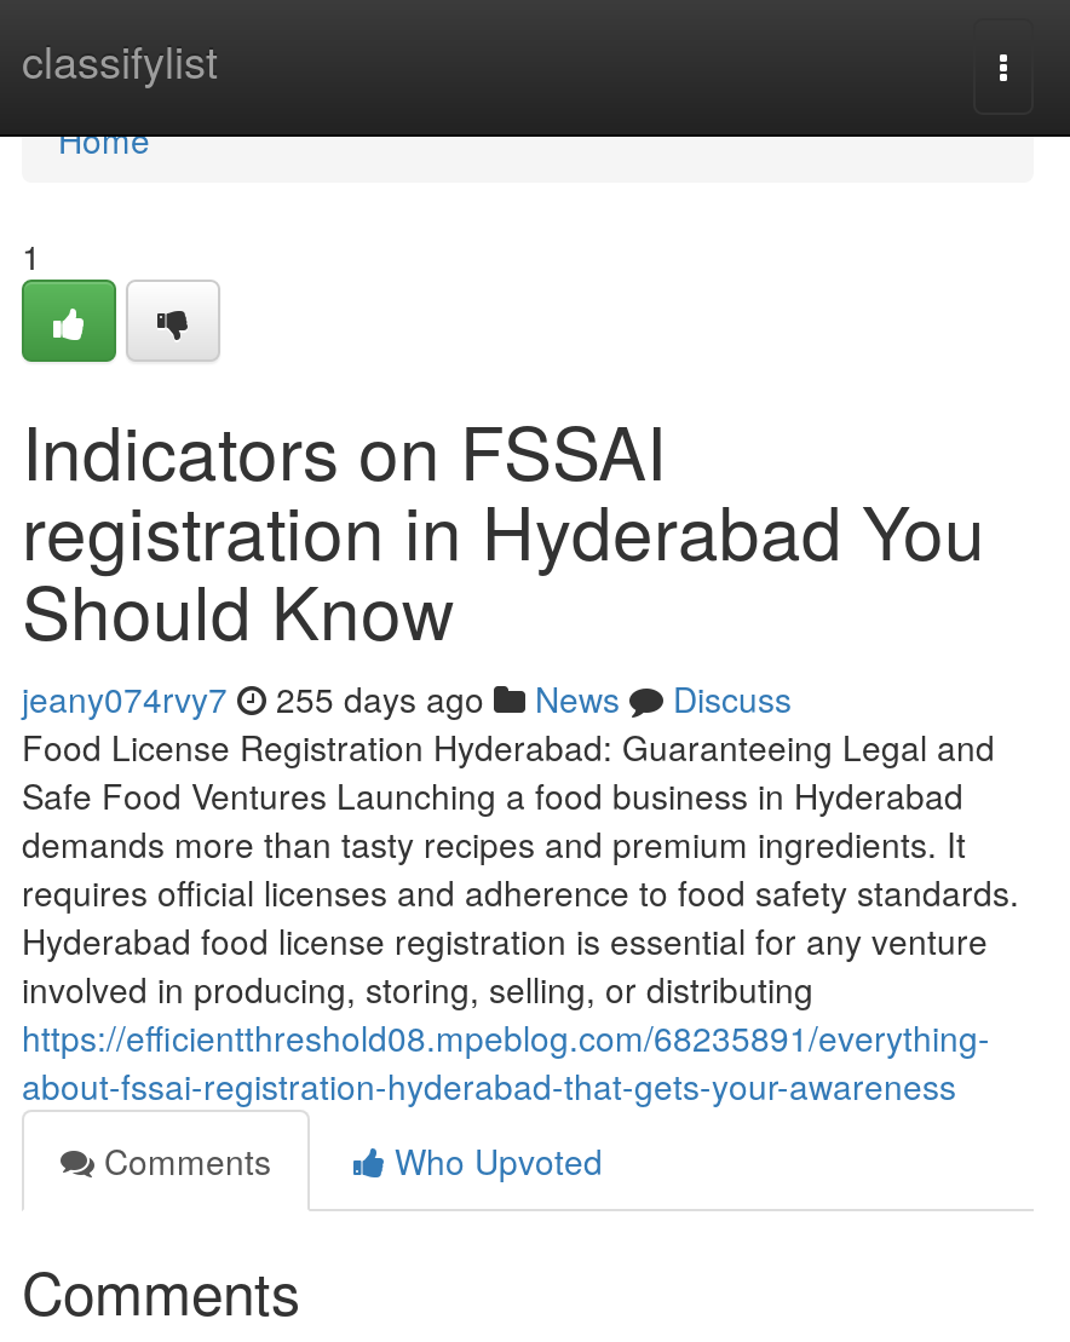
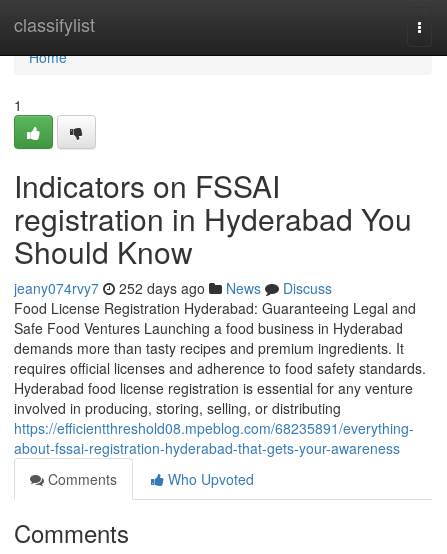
[22,674,792,722] jeany074rvy7 255 days ago News Discuss -> [14,278,332,298] jeany074rvy7 252 days ago News Discuss

